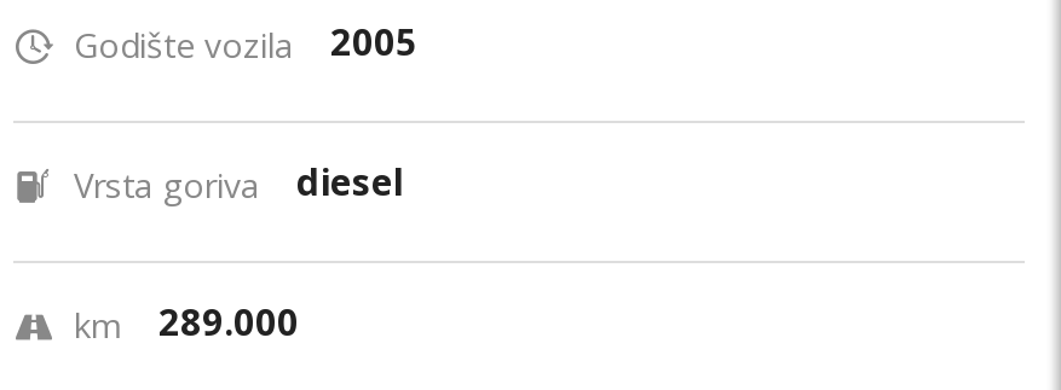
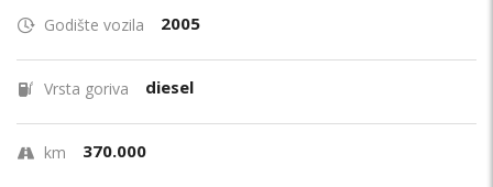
[74,297,299,348] km 289.000 -> [44,140,146,163] km 370.000

